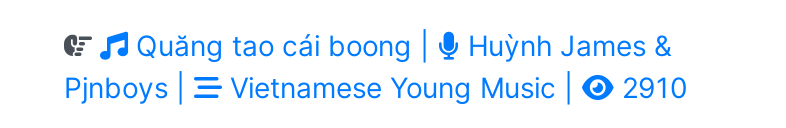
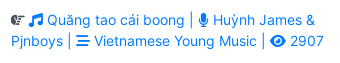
[614,69,688,103] 2910 -> [286,32,324,49] 2907

